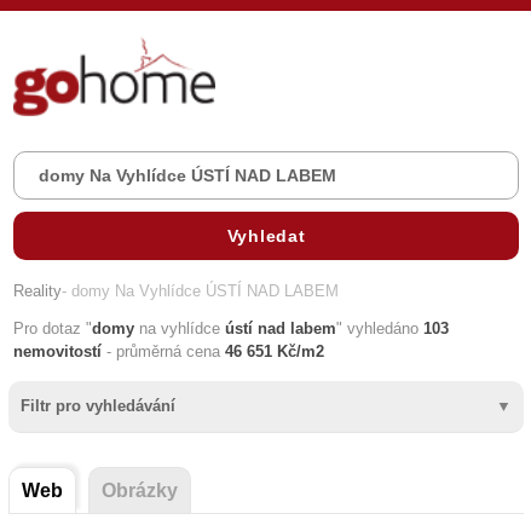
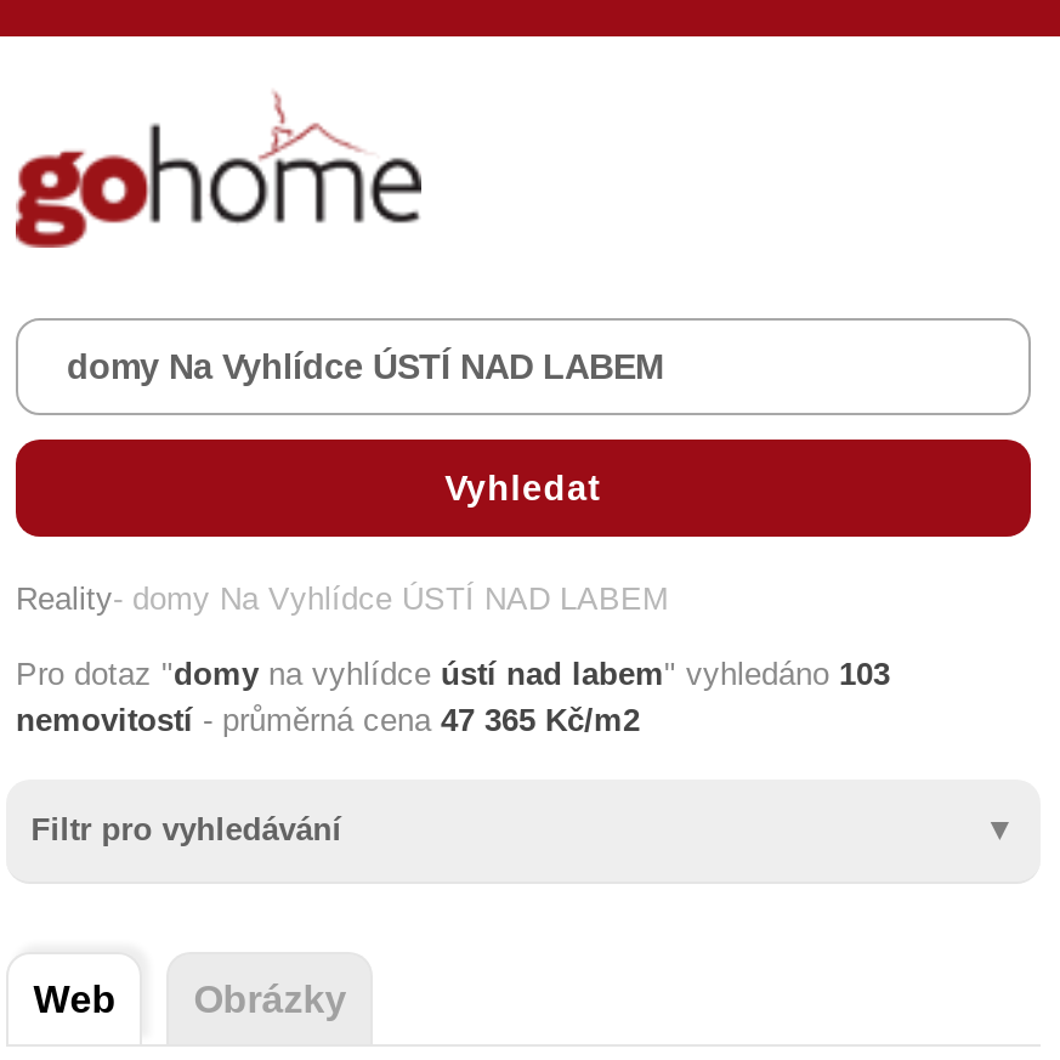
[13,342,324,361] nemovitostí - průměrná cena 46 651 Kč/m2 -> [16,702,640,738] nemovitostí - průměrná cena 47 365 Kč/m2

